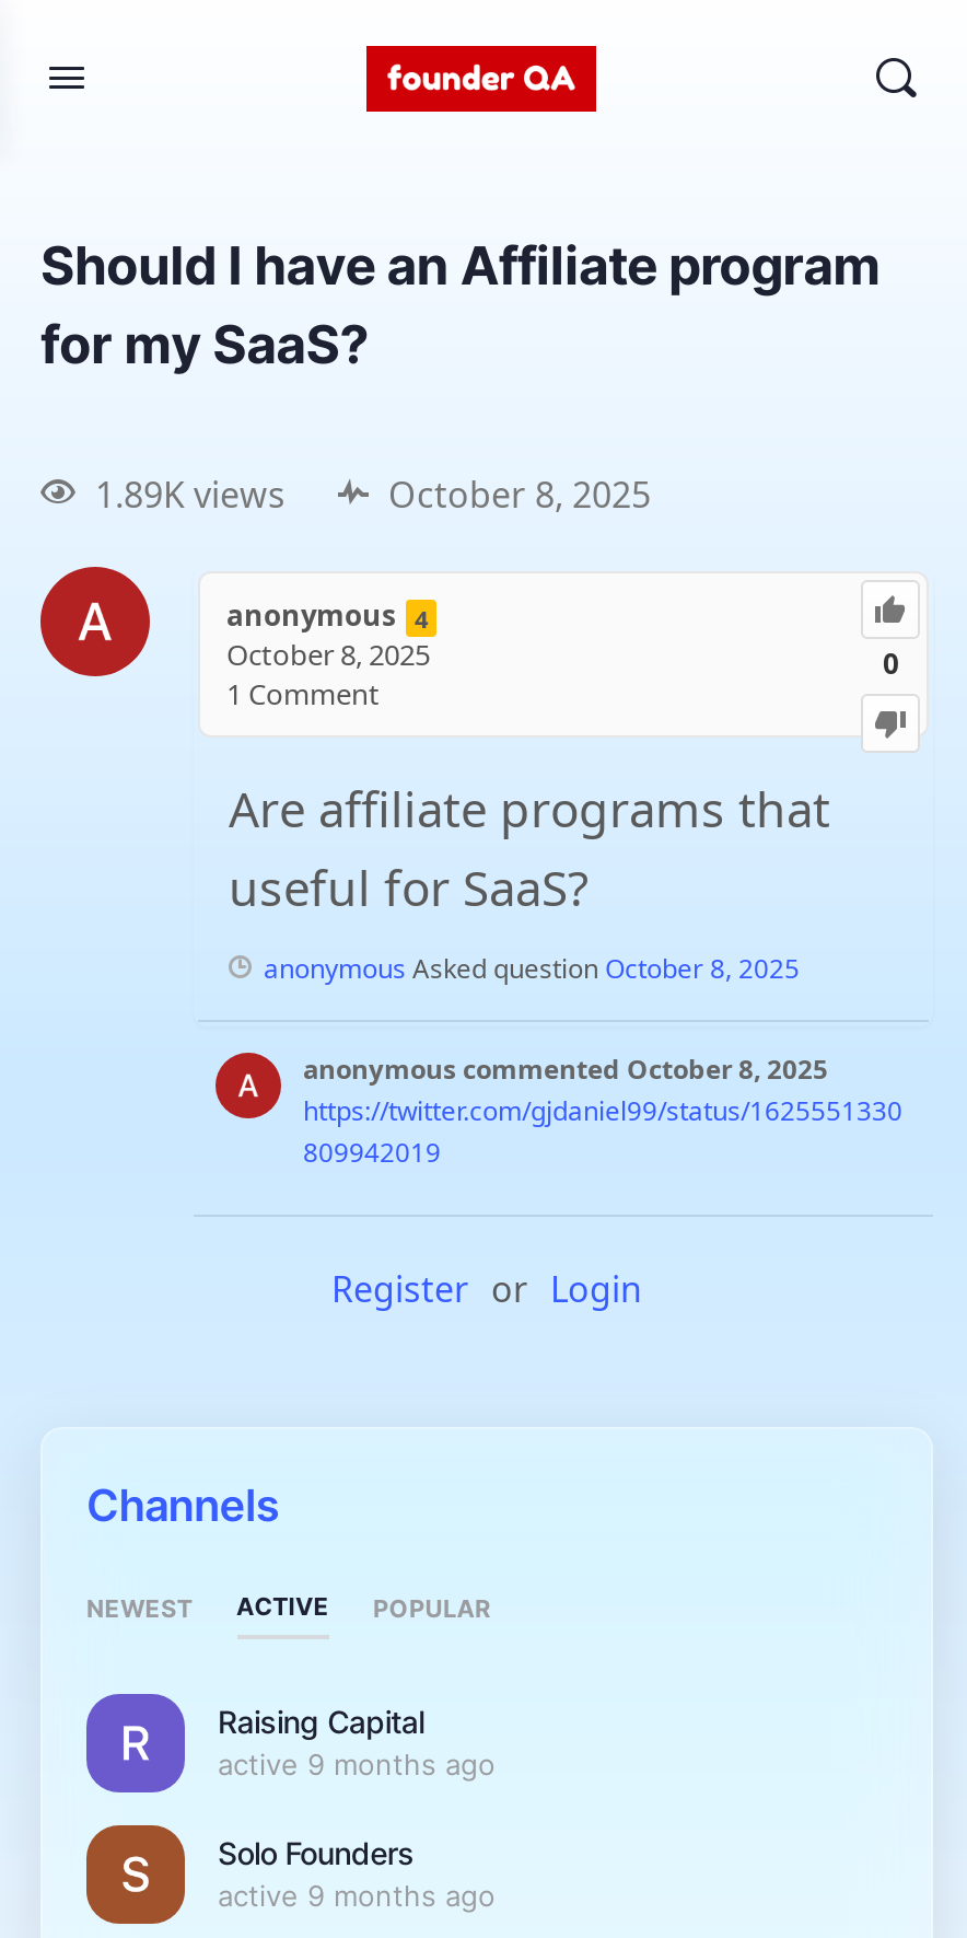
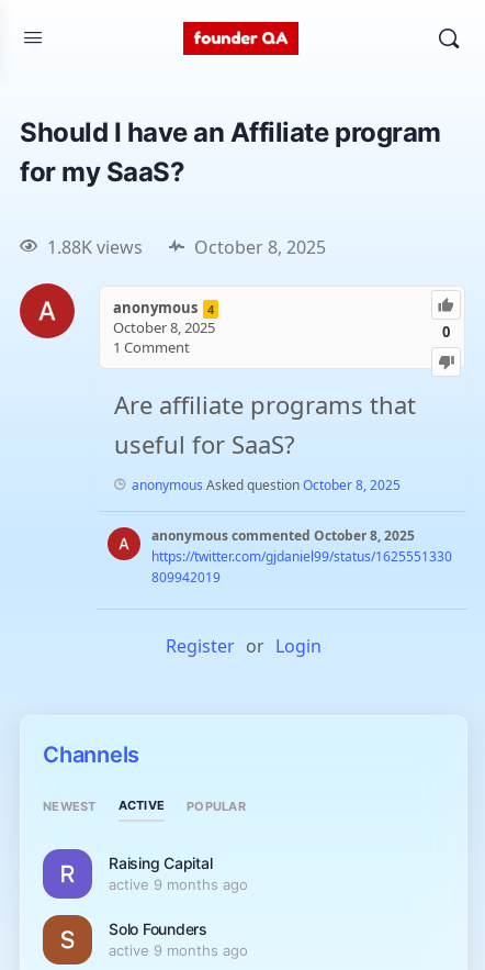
[95,470,286,518] 1.89K views -> [47,235,143,259] 1.88K views

